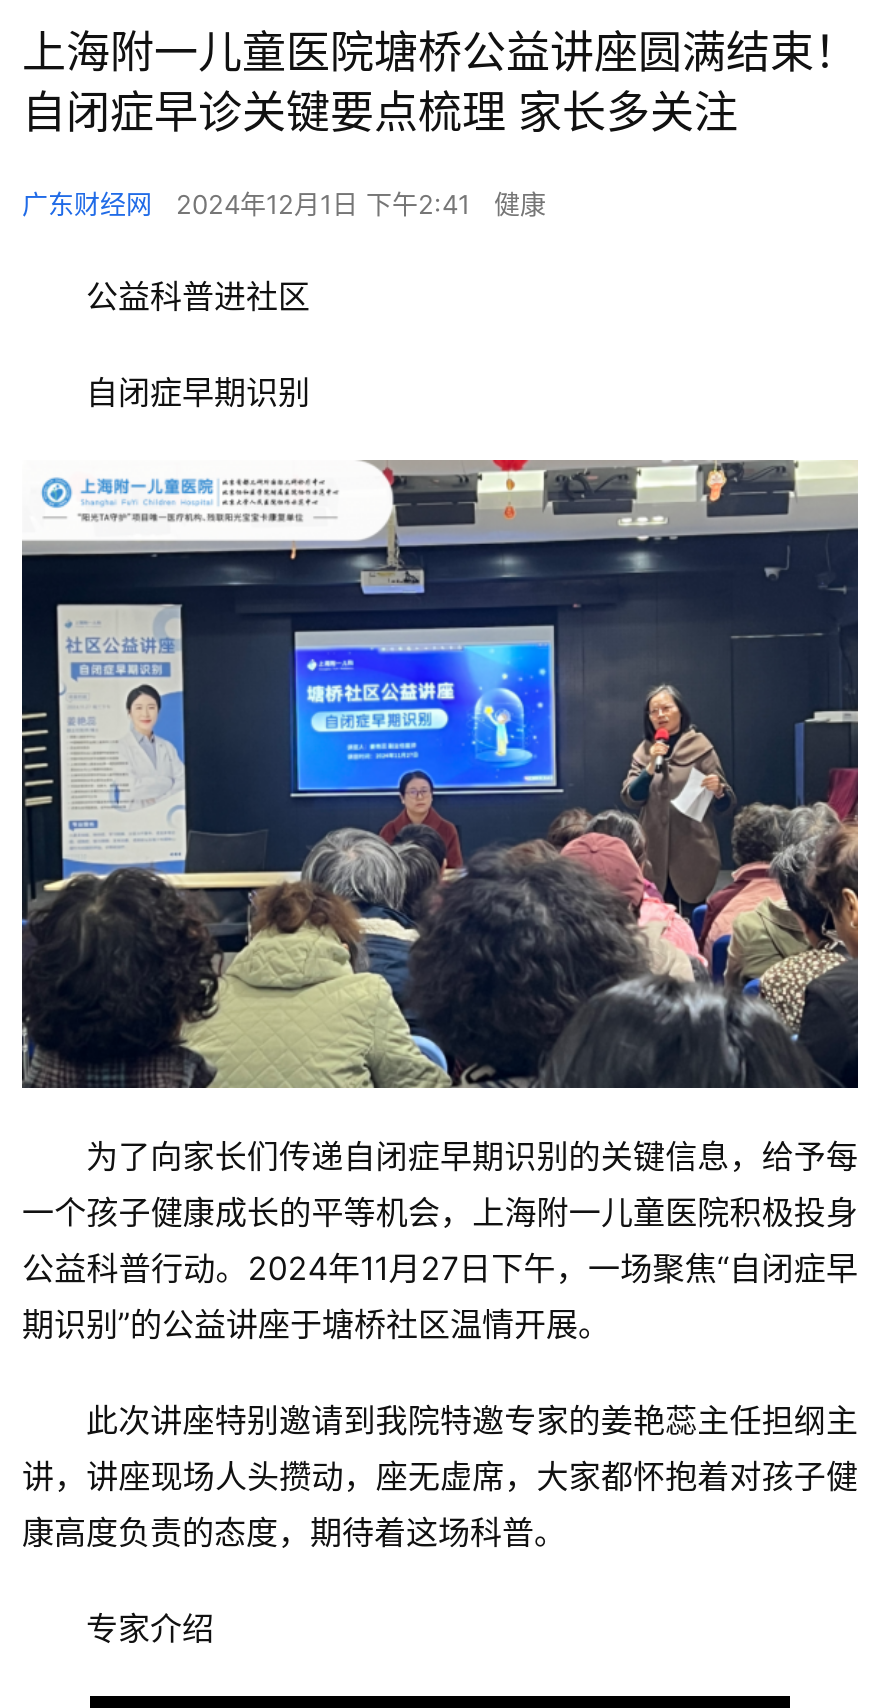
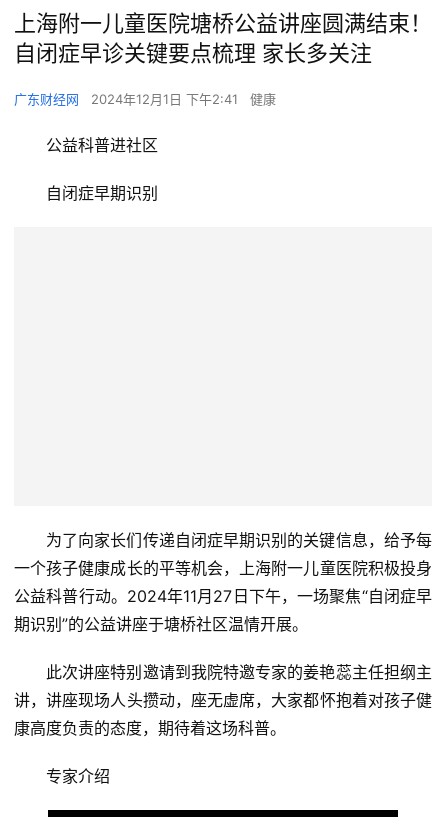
[20,458,860,1090] [image] -> none

